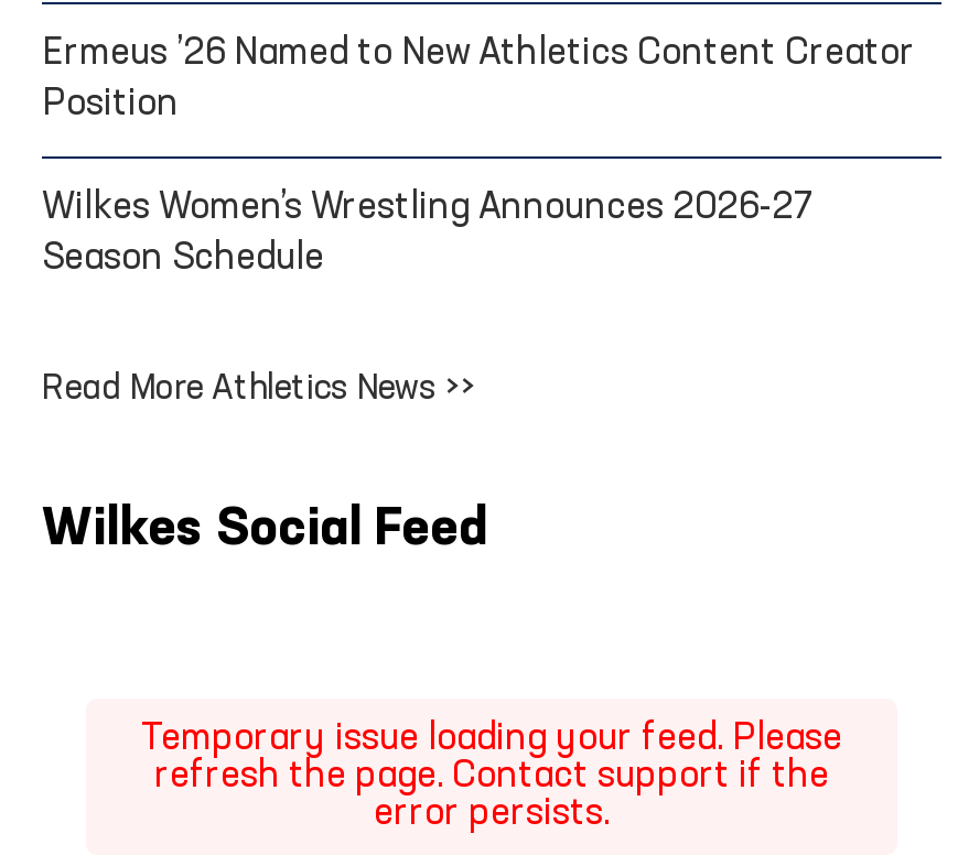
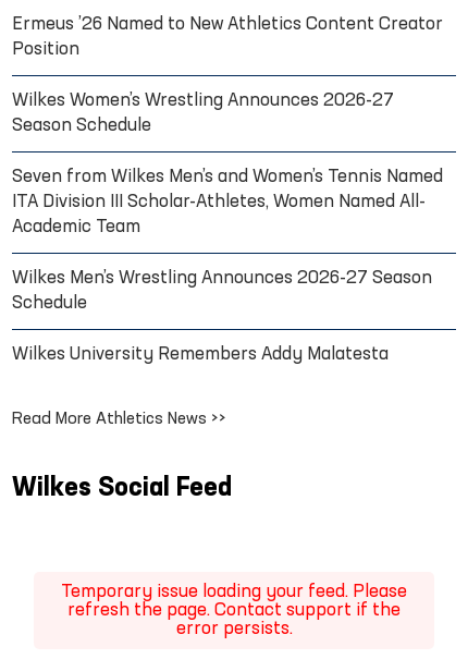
none -> [12,168,443,364] Seven from Wilkes Men’s and Women’s Tennis Named | ITA Division III Scholar-Athletes, Women Named All- | Academic Team | Wilkes Men’s Wrestling Announces 2026-27 Season | Schedule | Wilkes University Remembers Addy Malatesta

